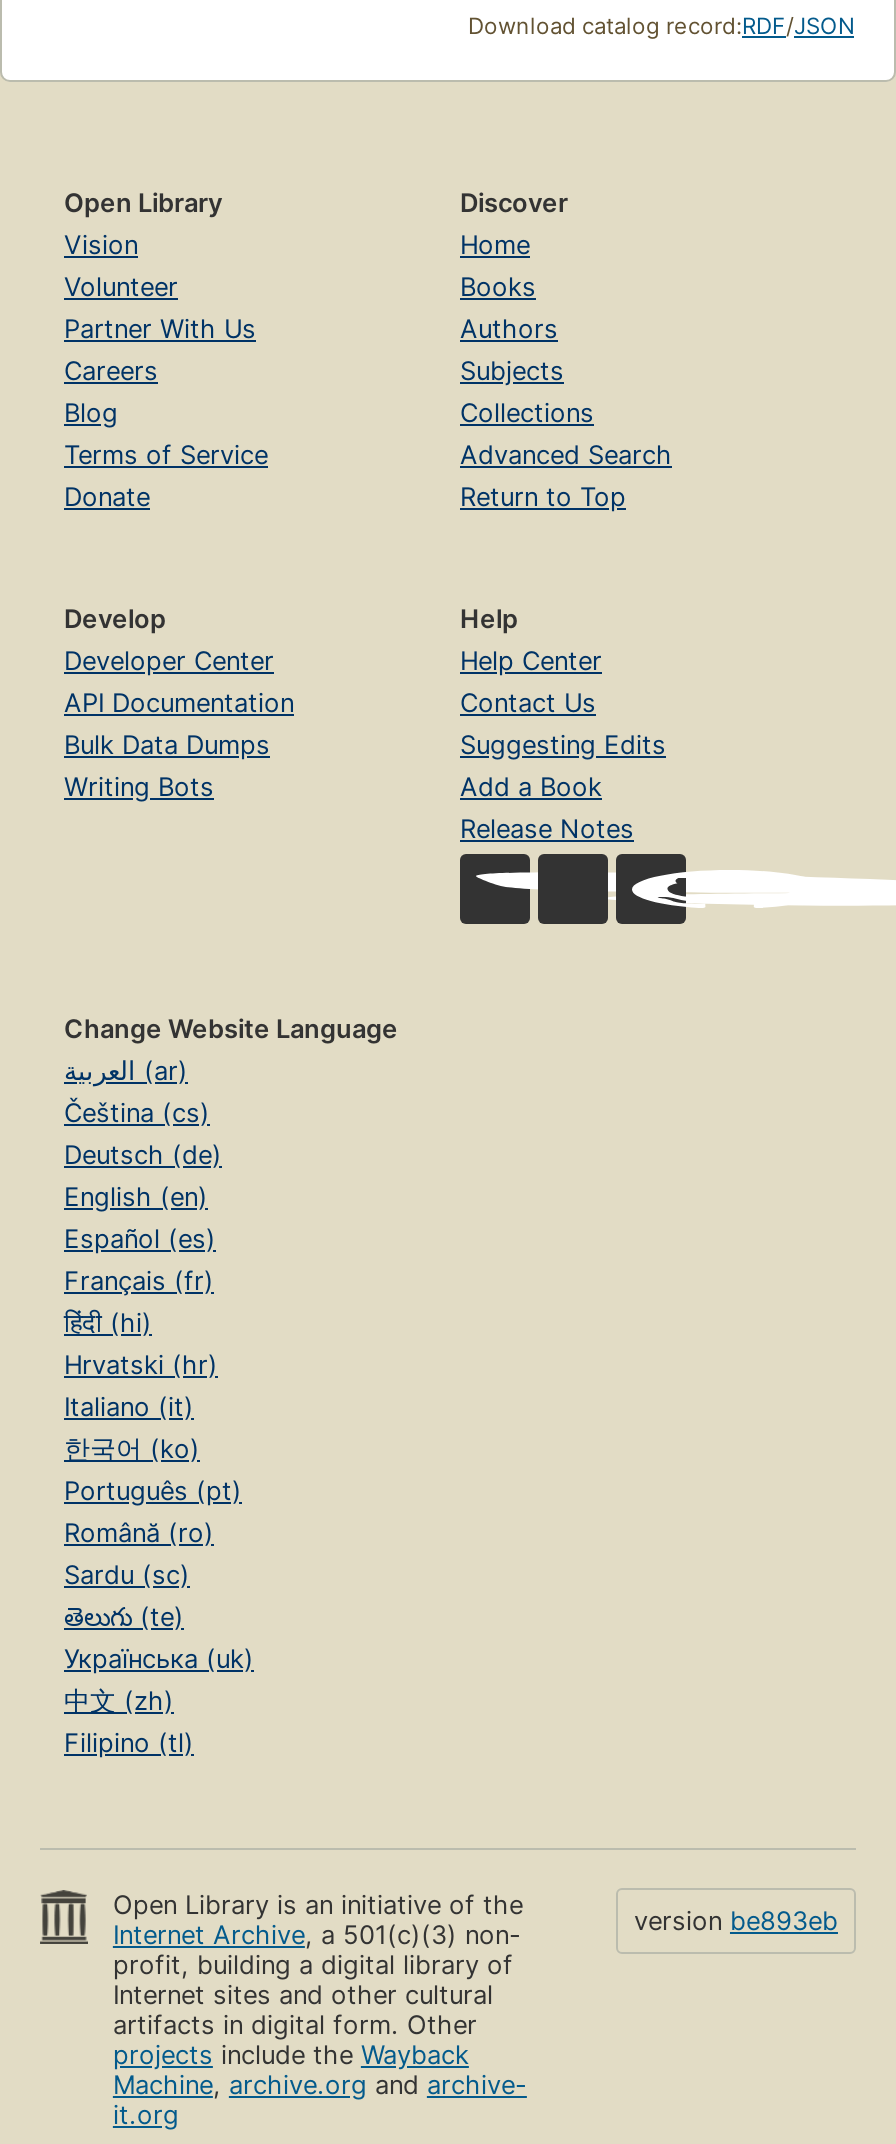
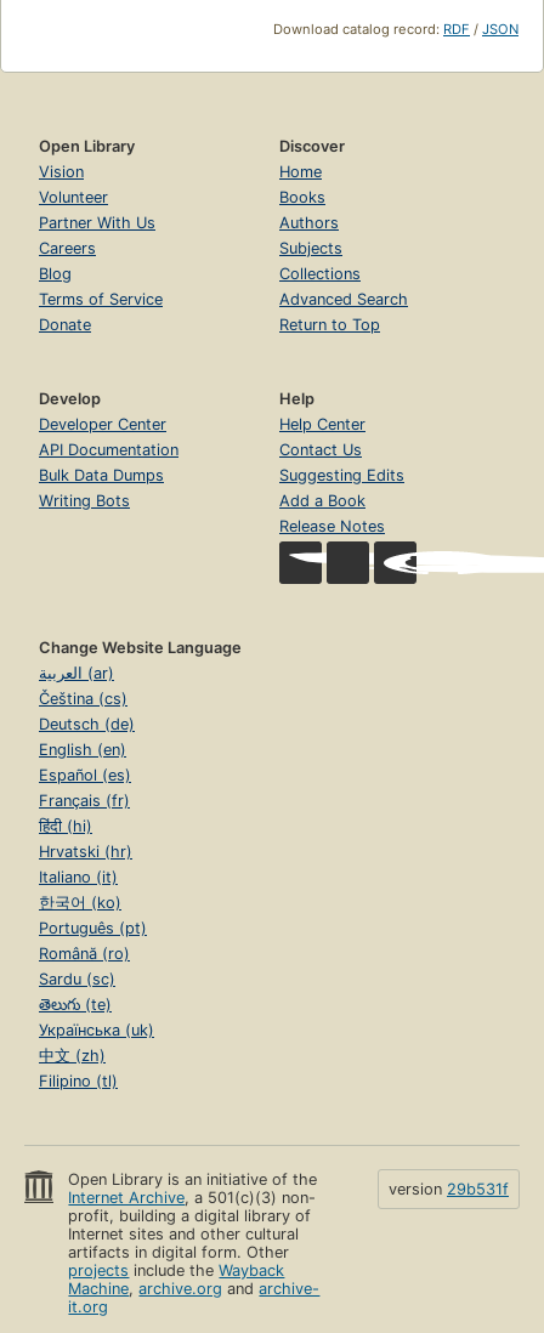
[634,1906,838,1936] version be893eb -> [389,1180,509,1198] version 29b531f

